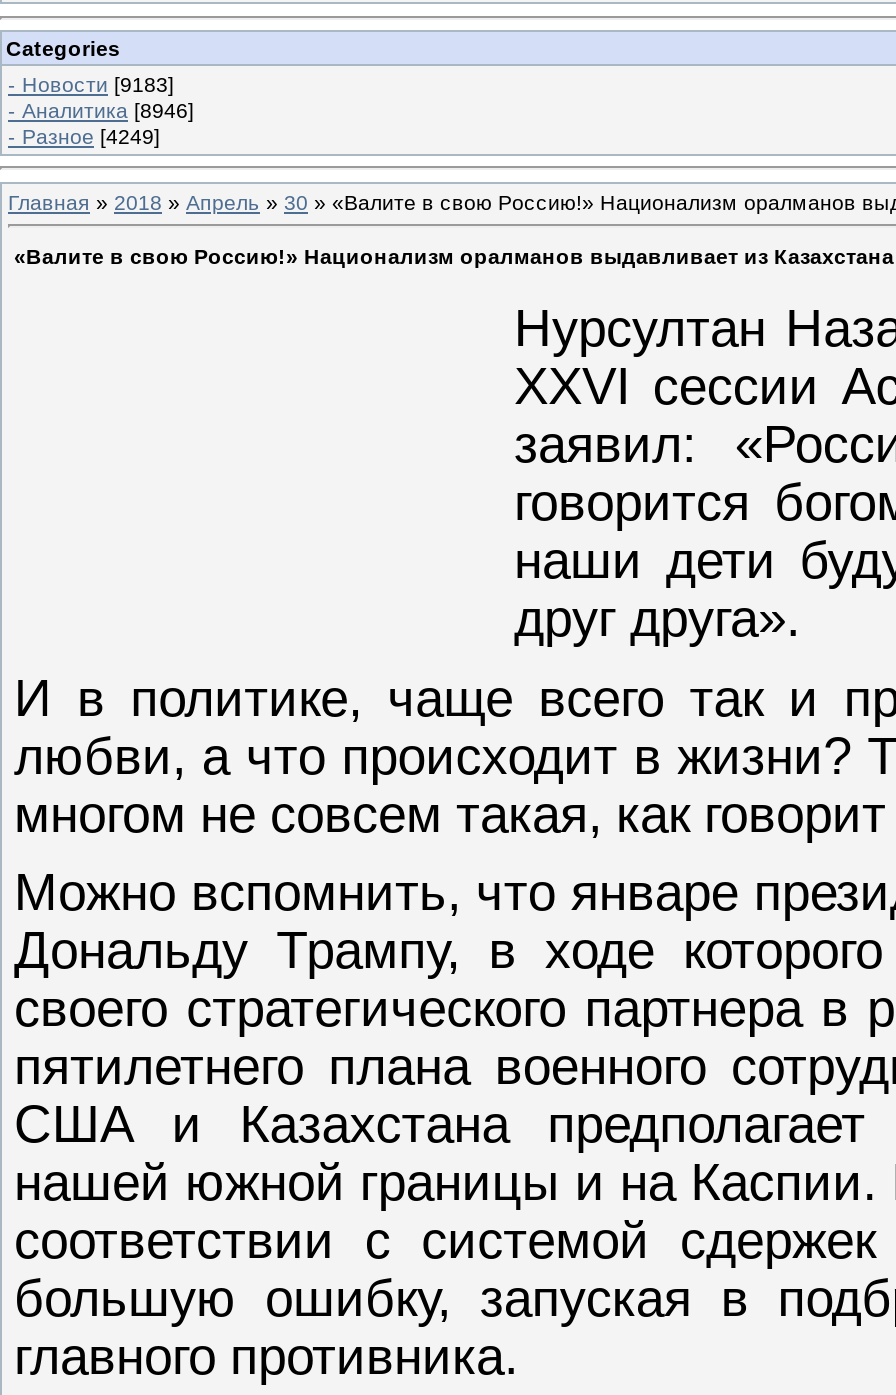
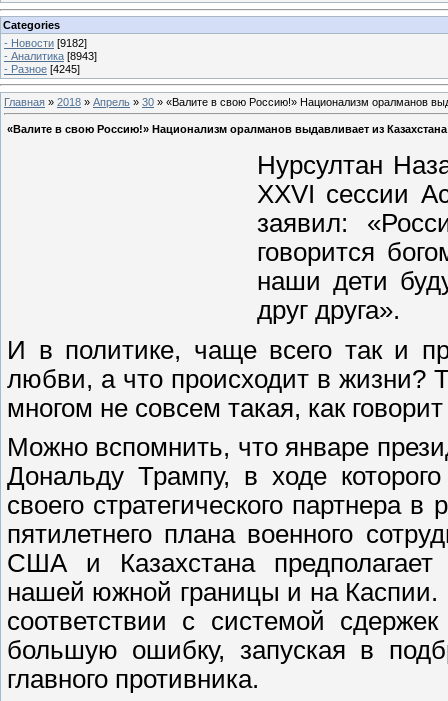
[8,72,174,96] - Новости [9183] -> [4,37,87,49] - Новости [9182]
[8,98,194,122] - Аналитика [8946] -> [4,50,97,62] - Аналитика [8943]
[8,124,160,148] - Разное [4249] -> [4,63,80,75] - Разное [4245]

